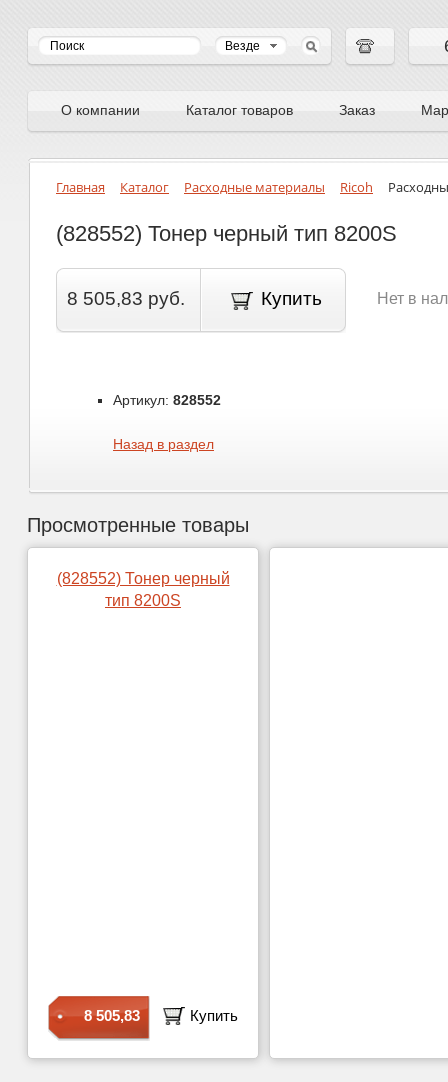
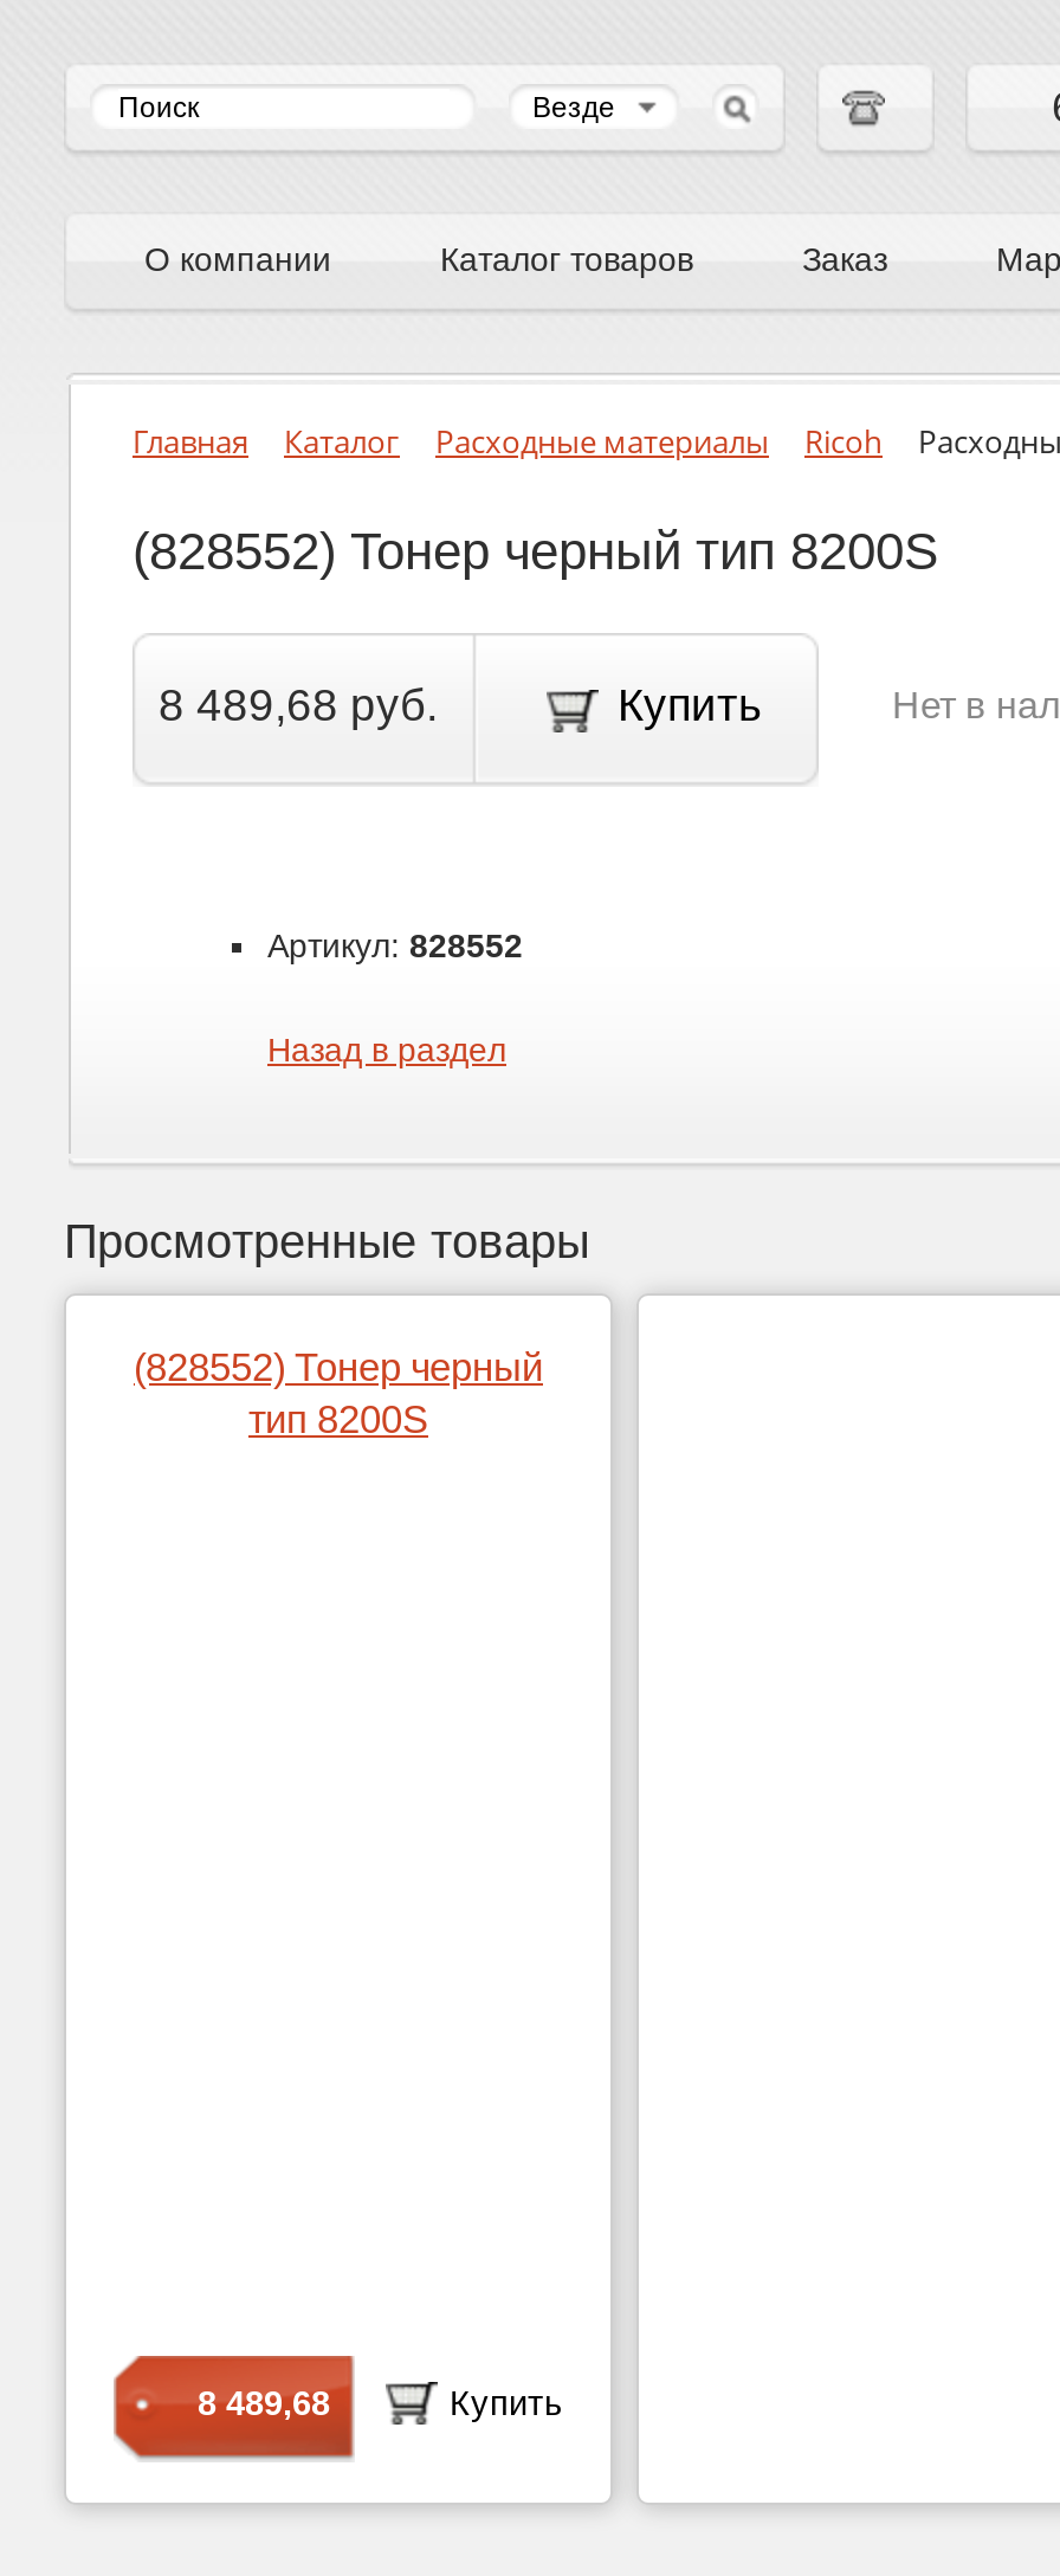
[67,287,185,308] 8 505,83 руб. -> [159,679,438,729] 8 489,68 руб.
[83,1008,139,1024] 8 505,83 -> [198,2385,330,2423] 8 489,68

